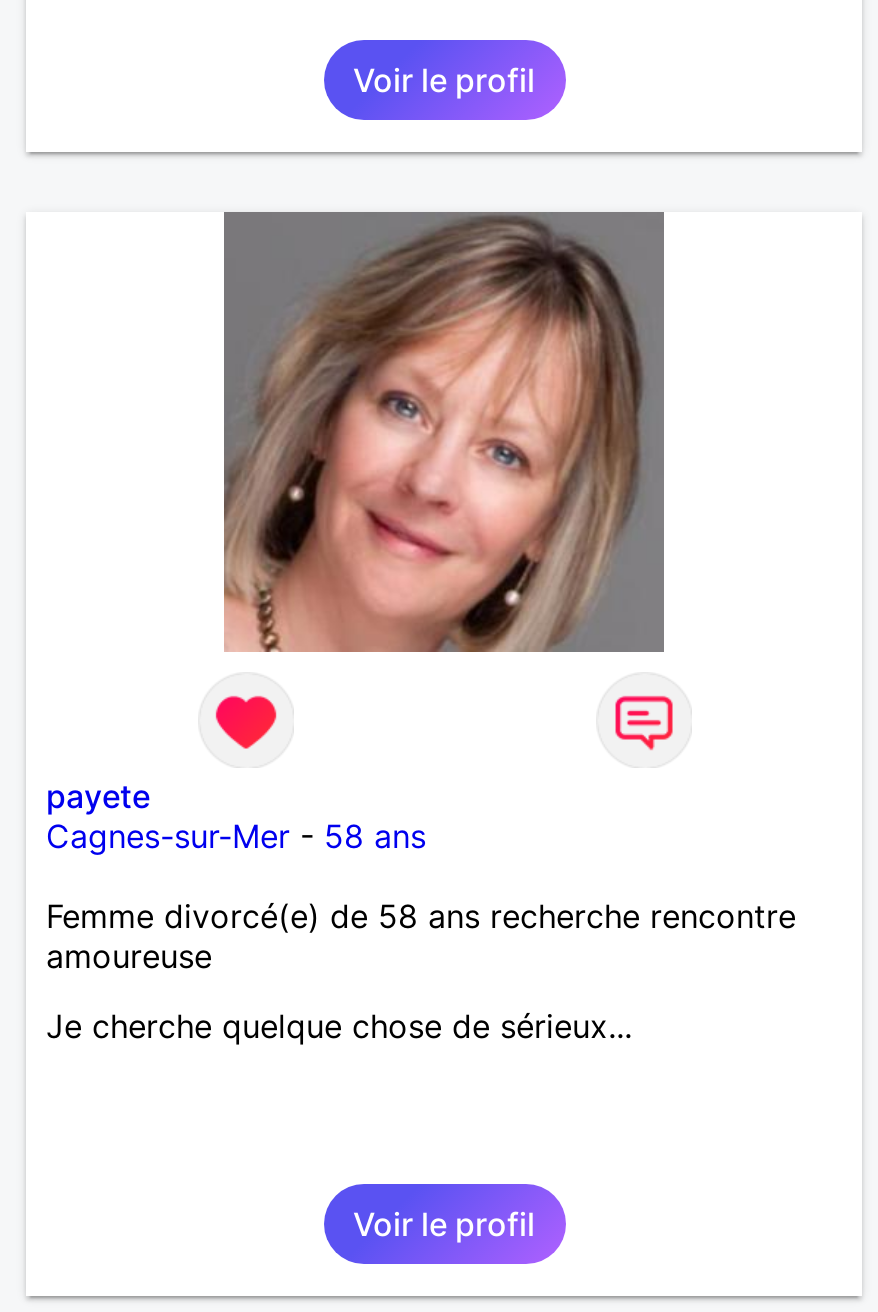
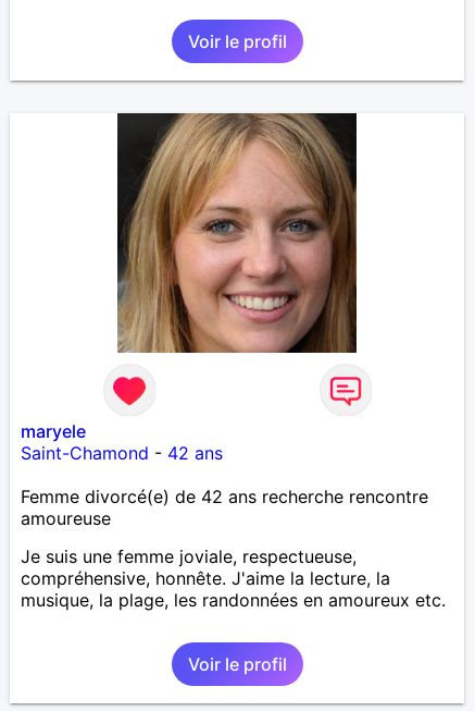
[222,212,666,654] [image] -> [116,113,358,354] [image]
[46,776,426,856] payete | Cagnes-sur-Mer - 58 ans -> [21,420,223,464] maryele | Saint-Chamond - 42 ans
[46,896,796,936] Femme divorcé(e) de 58 ans recherche rencontre -> [21,486,428,507] Femme divorcé(e) de 42 ans recherche rencontre
[46,1006,632,1046] Je cherche quelque chose de sérieux... -> [21,545,446,611] Je suis une femme joviale, respectueuse, | compréhensive, honnête. J'aime la lecture, la | musique, la plage, les randonnées en amoureux etc.

